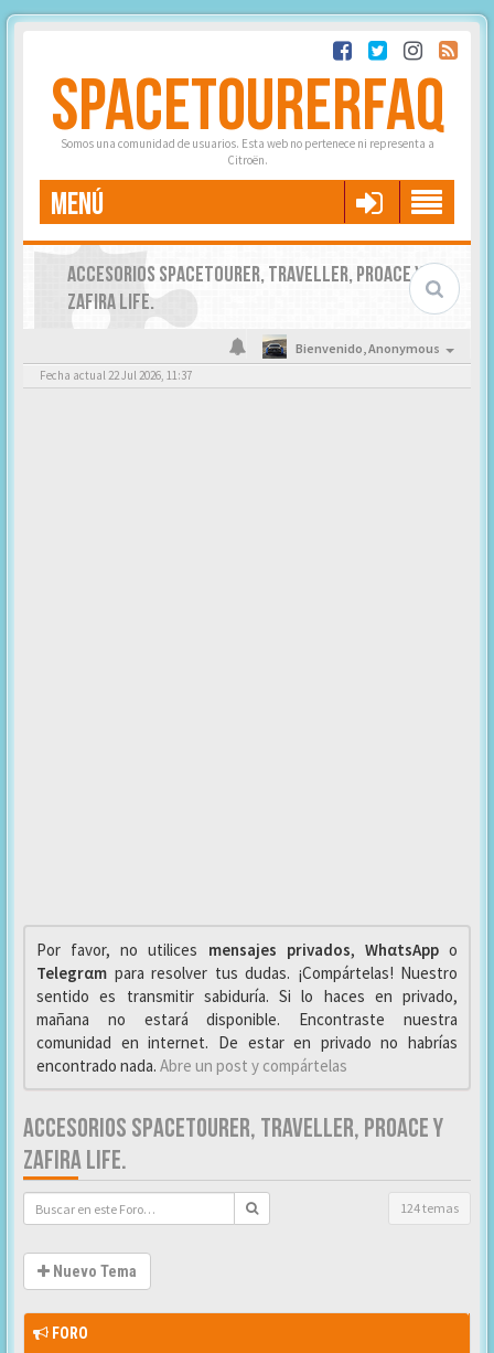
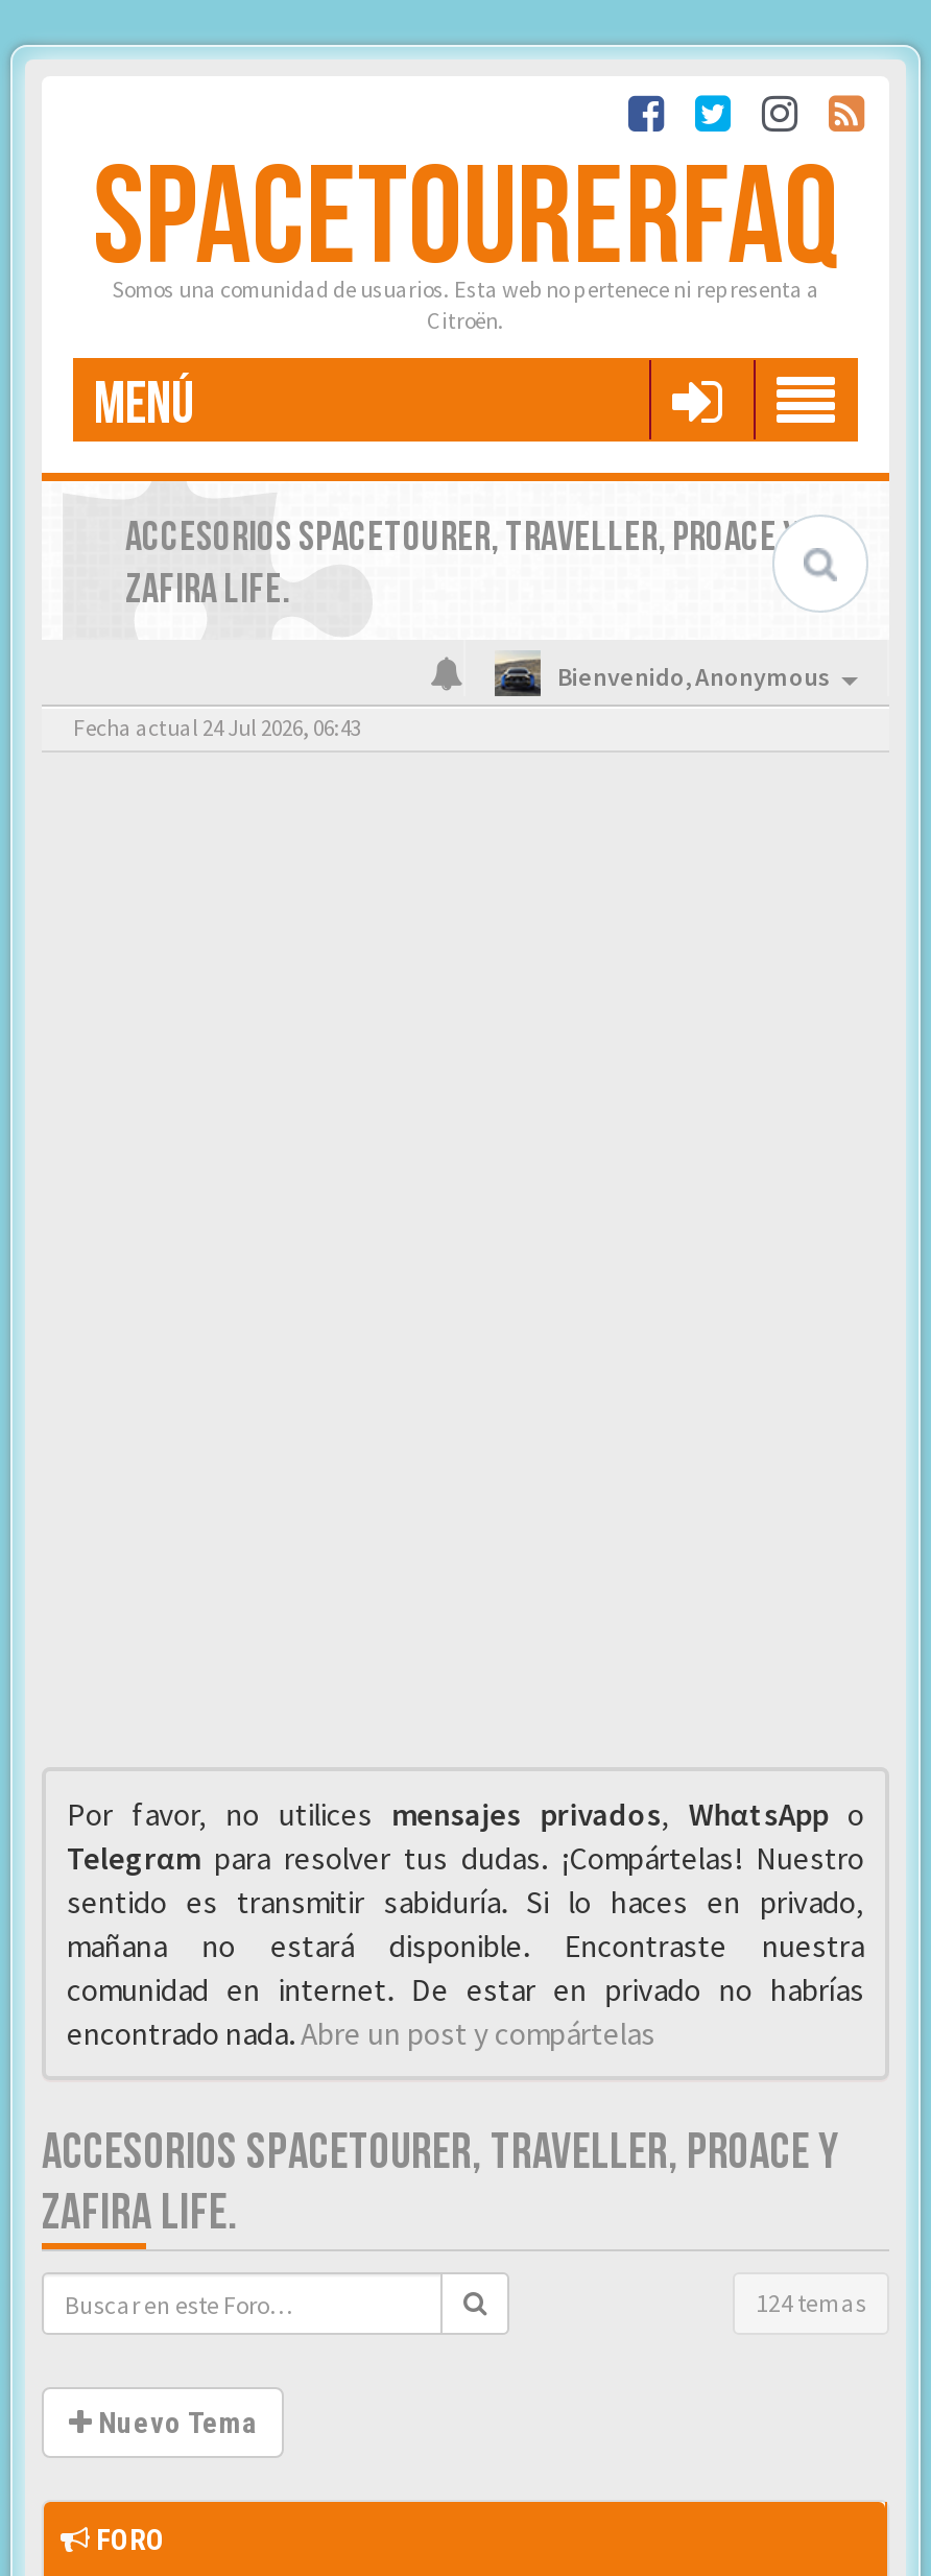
[40,367,192,383] Fecha actual 22 Jul 2026, 11:37 -> [73,713,361,742] Fecha actual 24 Jul 2026, 06:43

